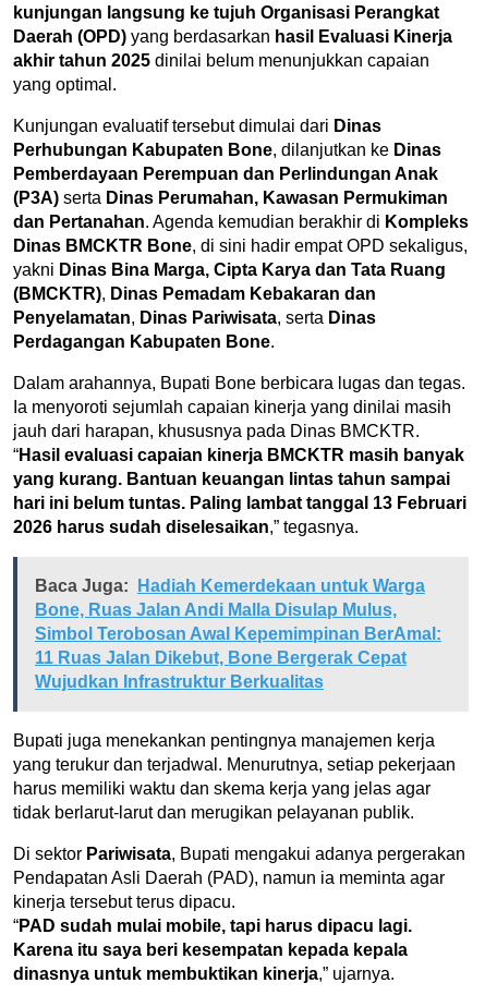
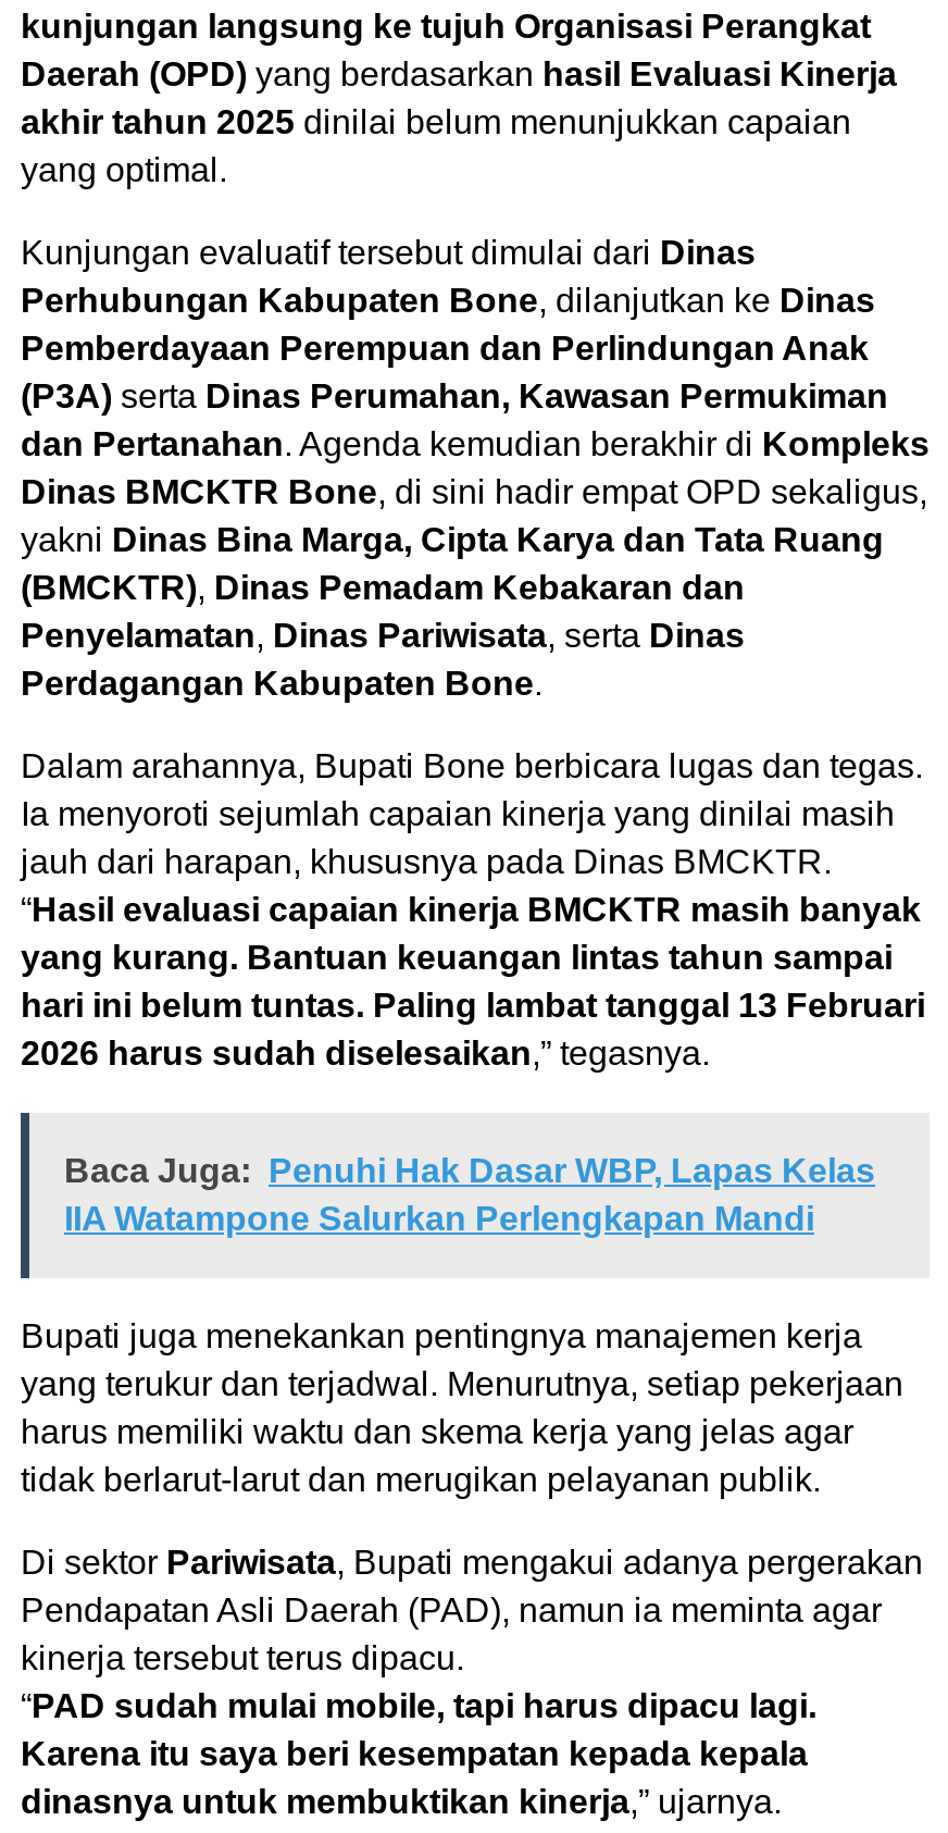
[35,577,441,691] Baca Juga: Hadiah Kemerdekaan untuk Warga | Bone, Ruas Jalan Andi Malla Disulap Mulus, | Simbol Terobosan Awal Kepemimpinan BerAmal: | 11 Ruas Jalan Dikebut, Bone Bergerak Cepat | Wujudkan Infrastruktur Berkualitas -> [64,1151,875,1236] Baca Juga: Penuhi Hak Dasar WBP, Lapas Kelas | IIA Watampone Salurkan Perlengkapan Mandi

